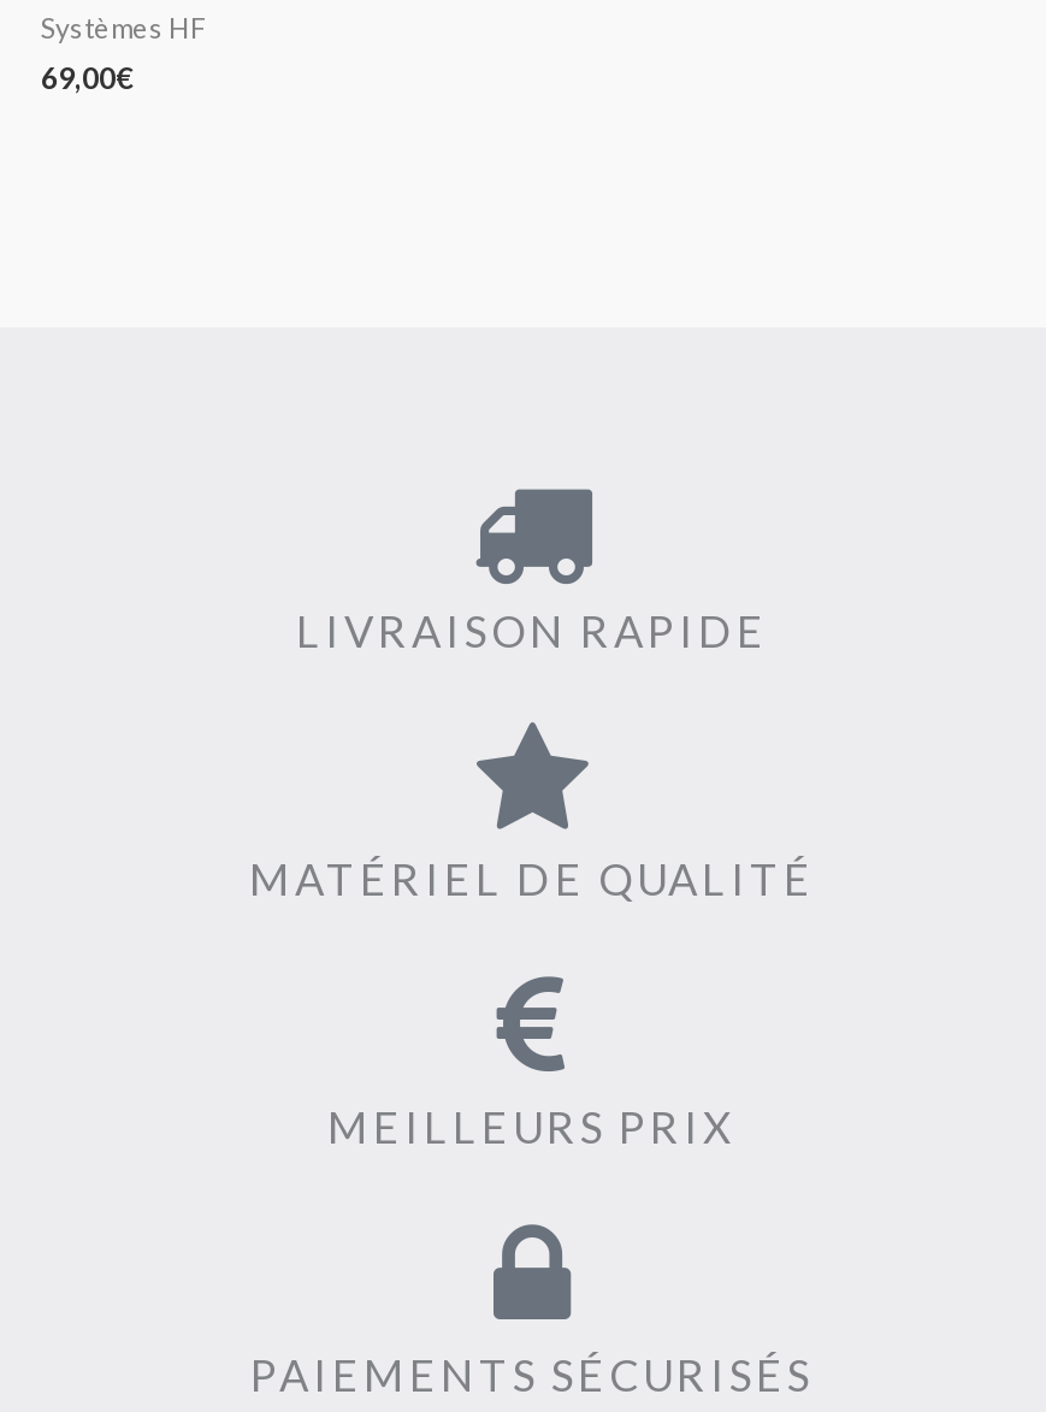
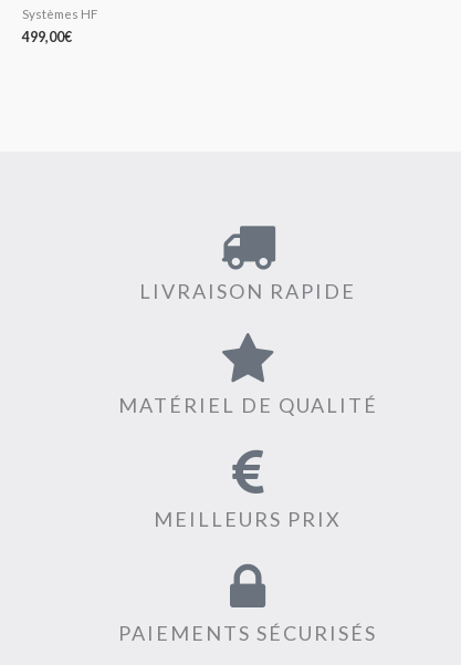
[41,59,132,95] 69,00€ -> [22,29,72,45] 499,00€

